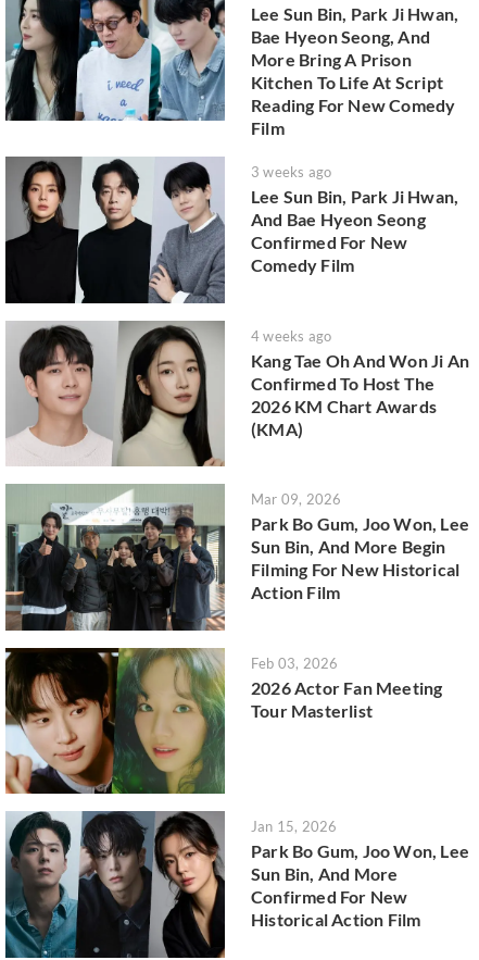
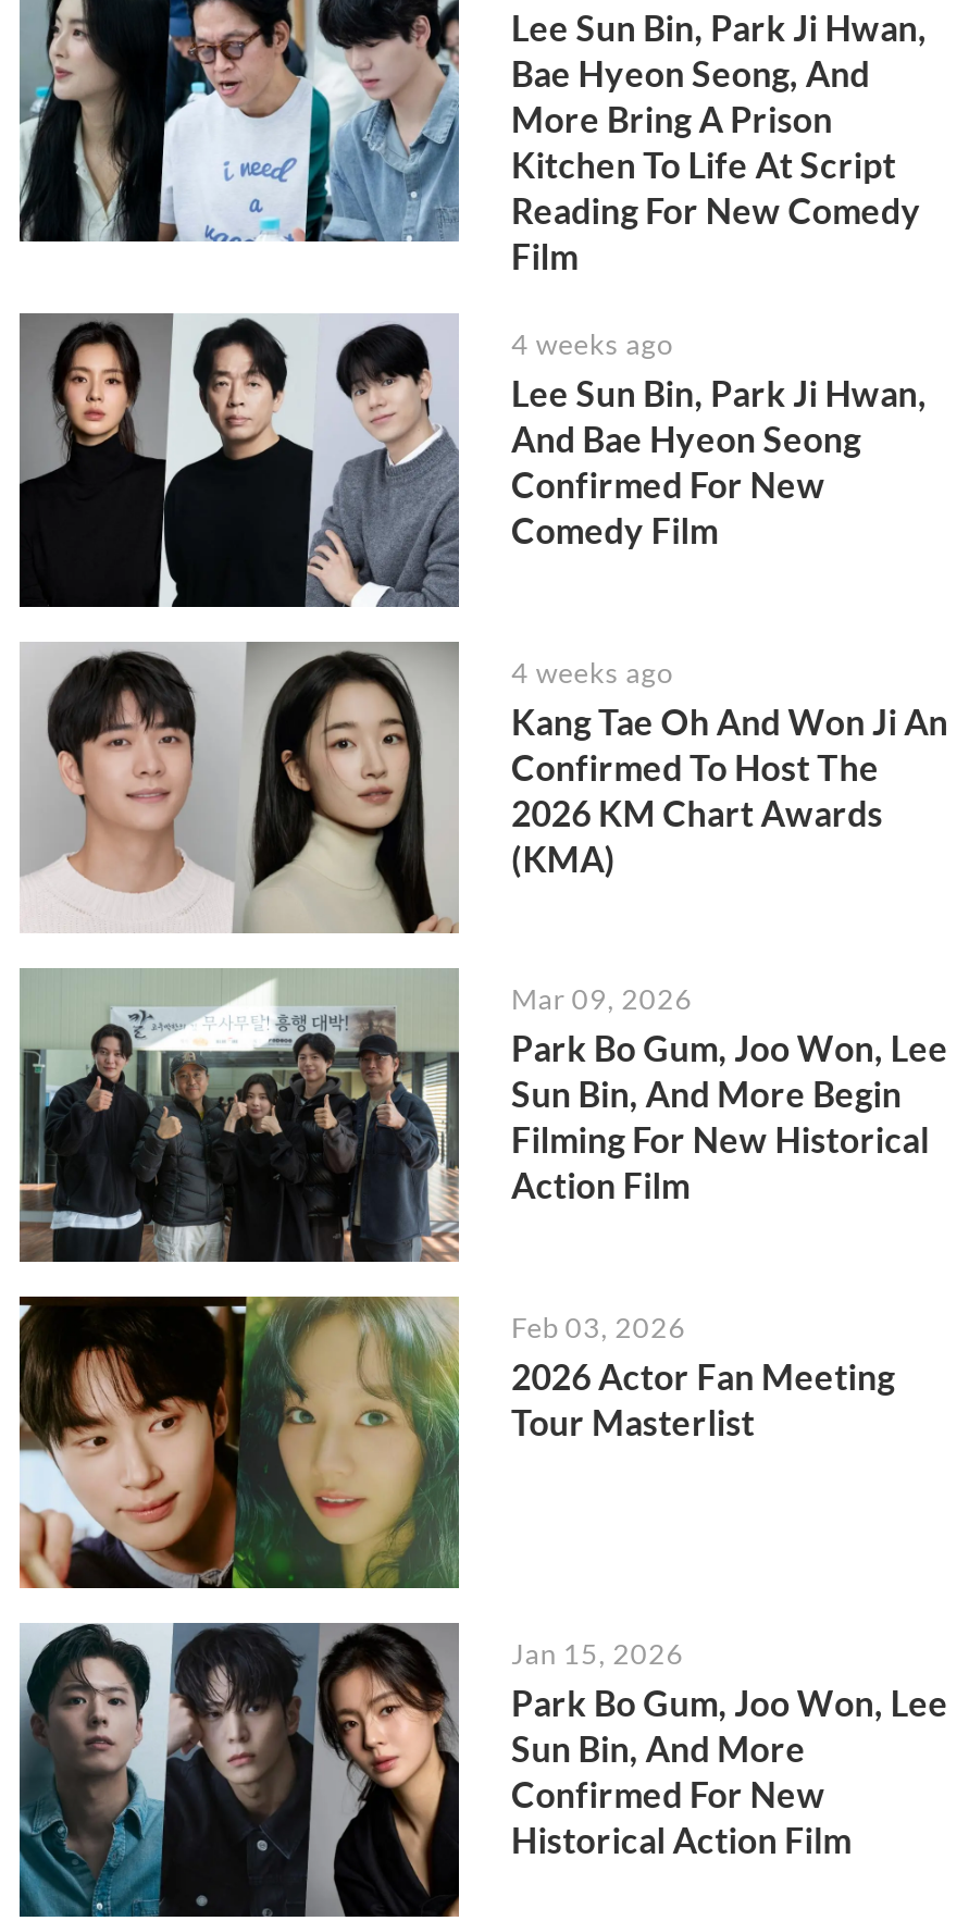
[251,163,331,180] 3 weeks ago -> [511,326,673,361] 4 weeks ago

